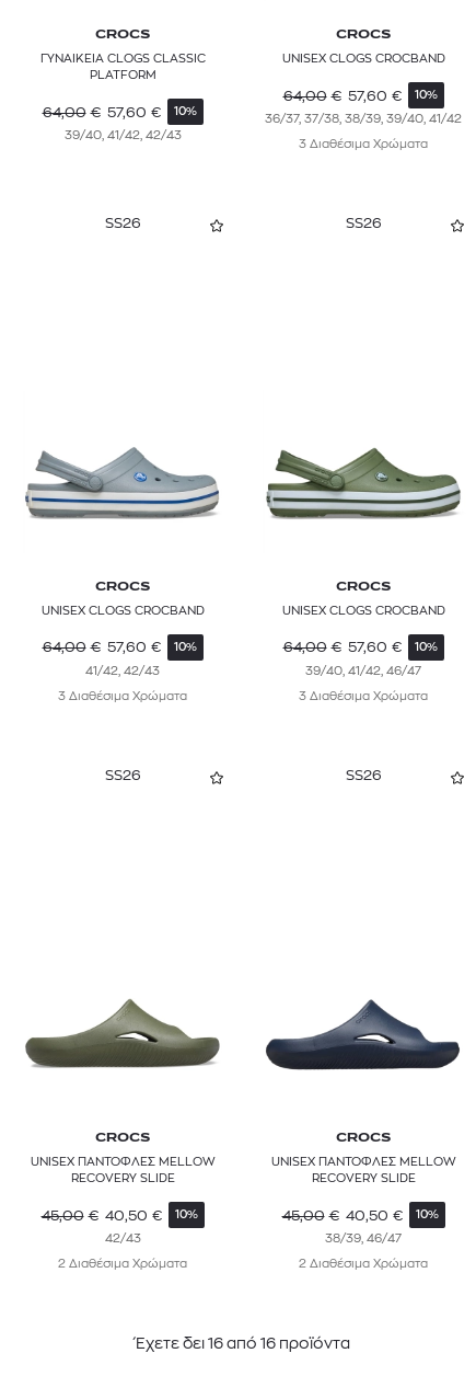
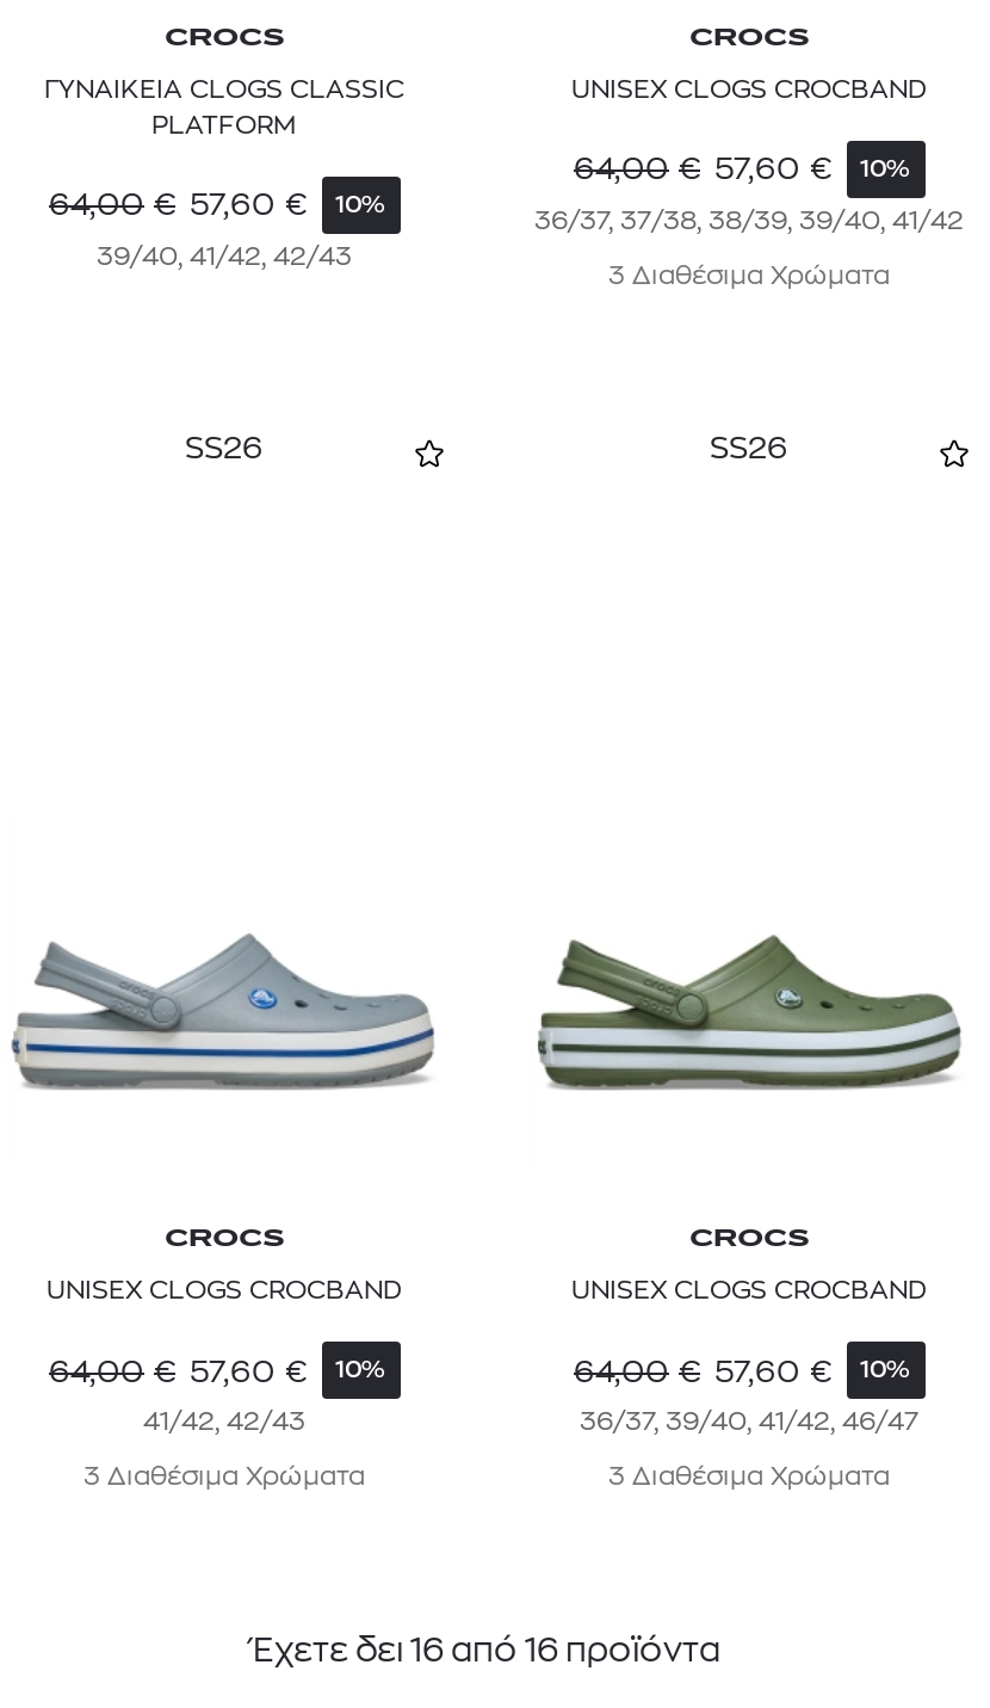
[305,664,421,676] 39/40, 41/42, 46/47 -> [580,1408,918,1435] 36/37, 39/40, 41/42, 46/47
[105,767,141,782] SS26 -> none
[345,767,381,782] SS26 -> none
[24,998,221,1069] [image] -> none
[265,999,461,1070] [image] -> none
[30,1133,215,1270] CROCS | UNISEX ΠΑΝΤΟΦΛΕΣ MELLOW | RECOVERY SLIDE | 45,00 € 40,50 € | 10% | 42/43 | 2 Διαθέσιμα Χρώματα -> none
[271,1133,456,1270] CROCS | UNISEX ΠΑΝΤΟΦΛΕΣ MELLOW | RECOVERY SLIDE | 45,00 € 40,50 € | 10% | 38/39, 46/47 | 2 Διαθέσιμα Χρώματα -> none

